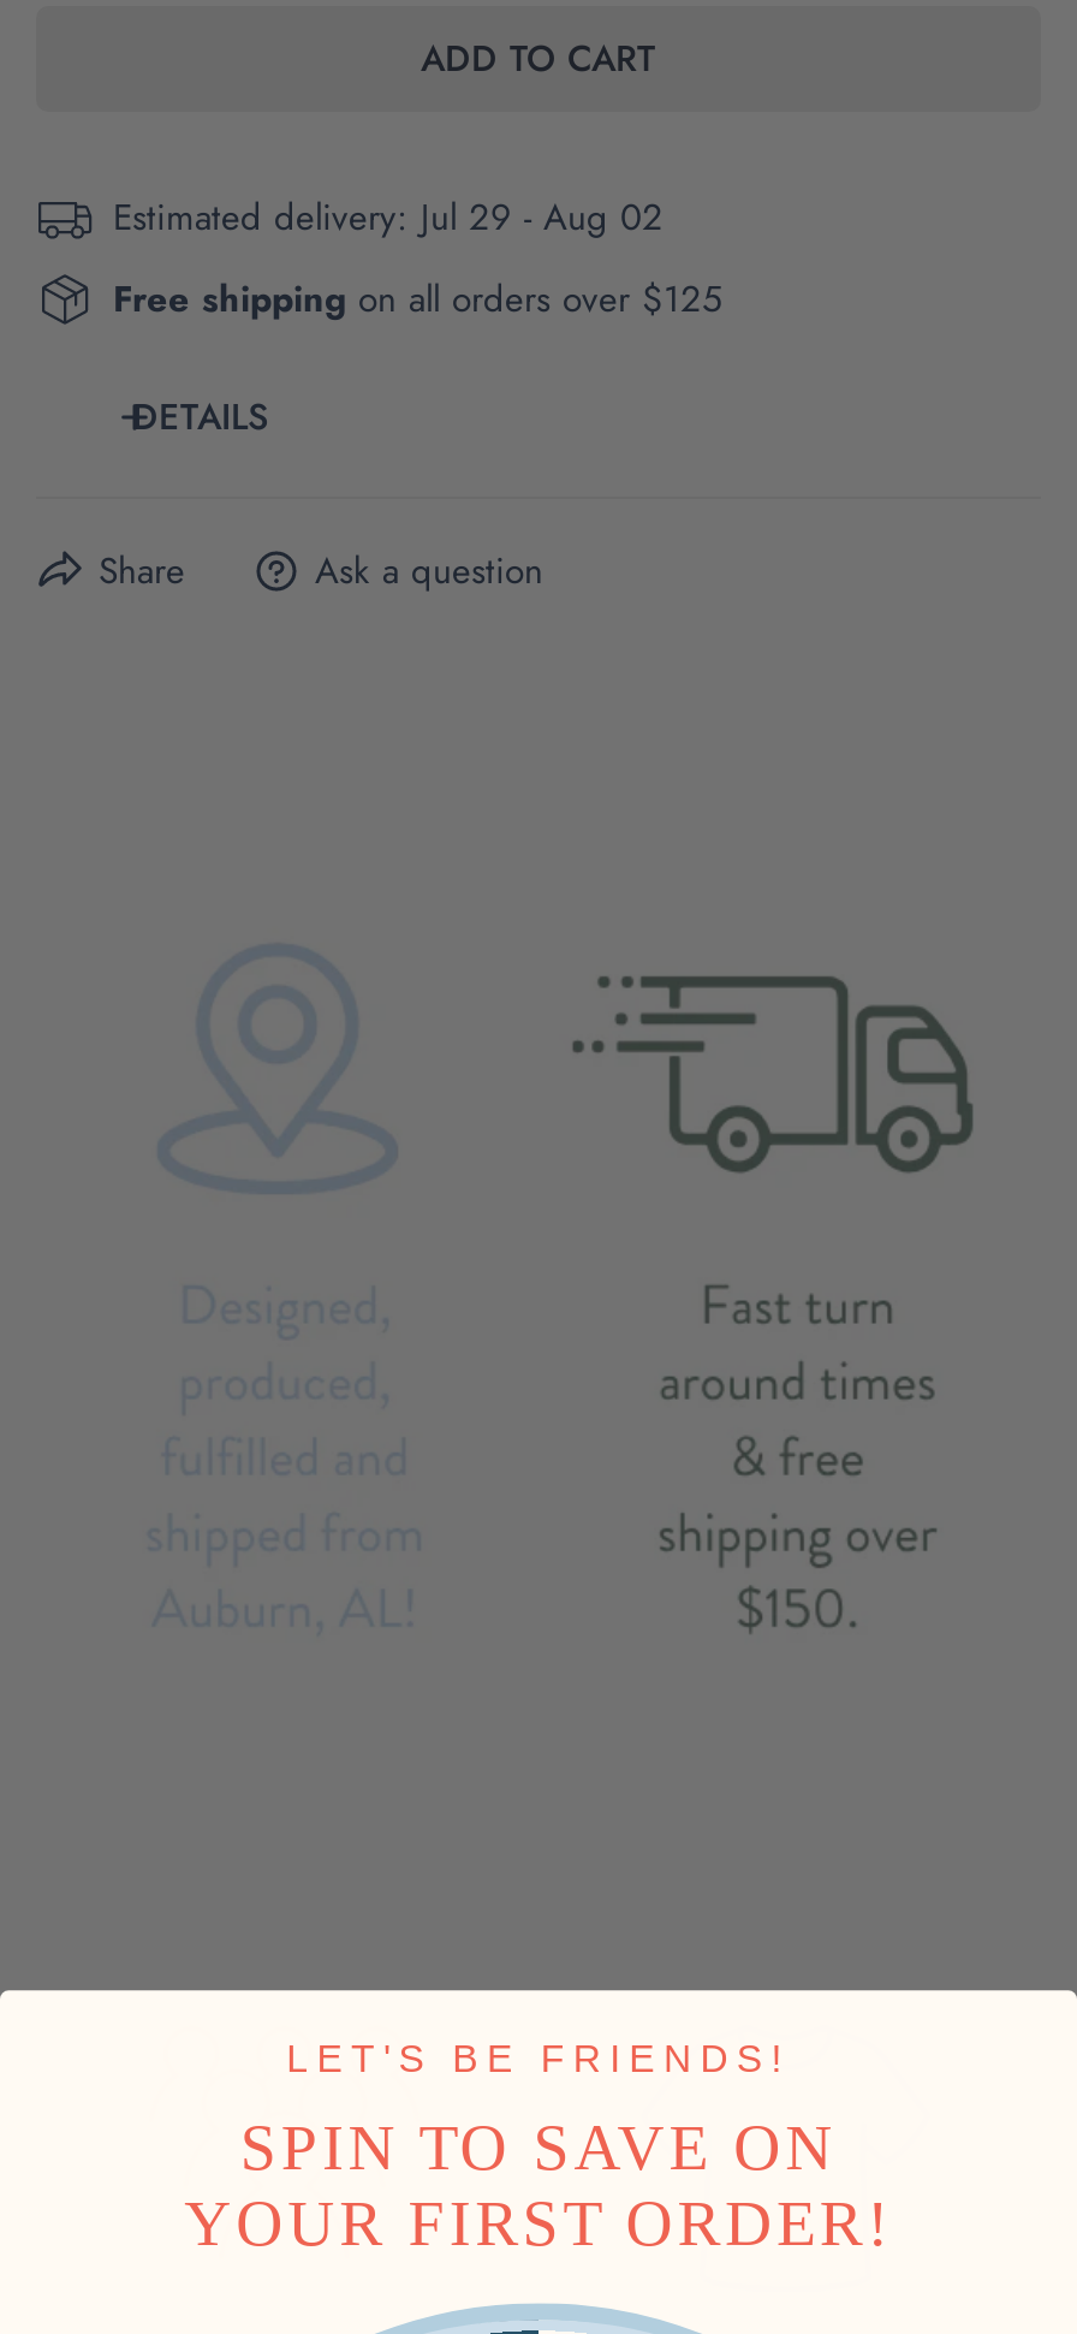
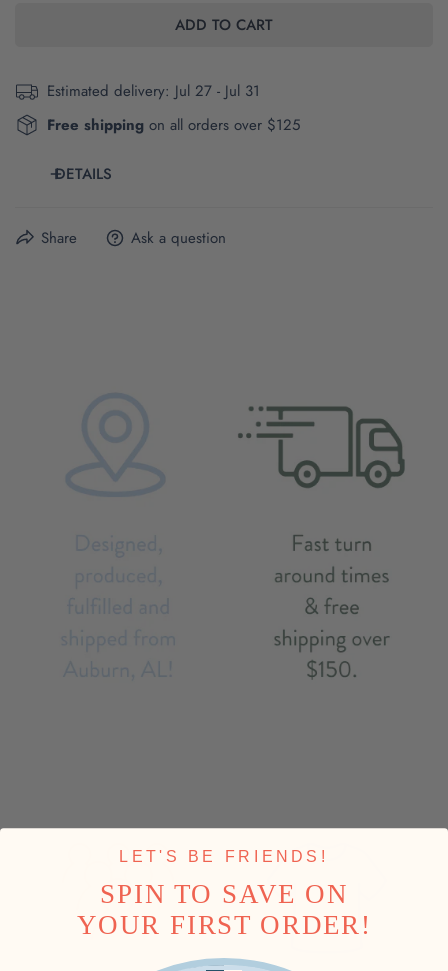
[113,191,664,244] Estimated delivery: Jul 29 - Aug 02 -> [47,80,260,102] Estimated delivery: Jul 27 - Jul 31

